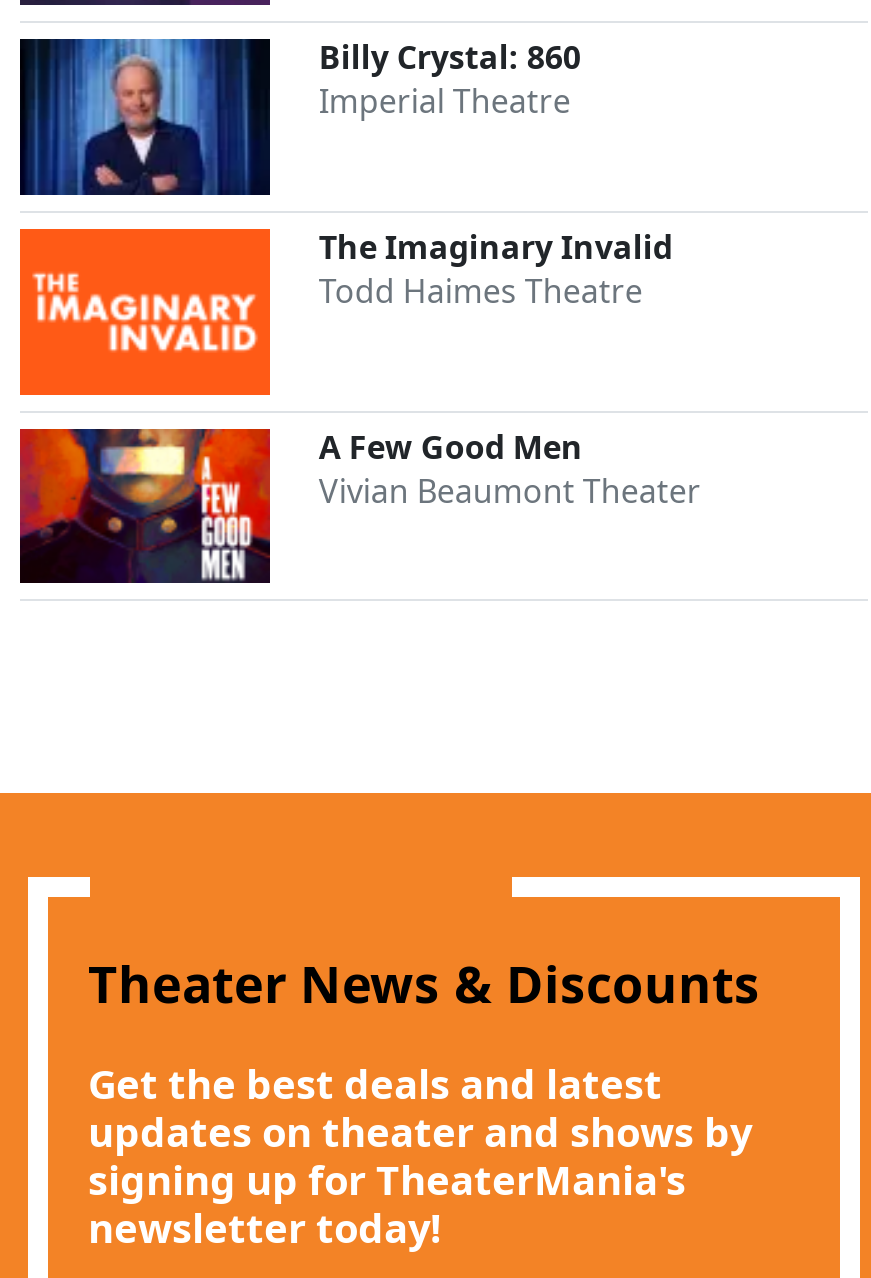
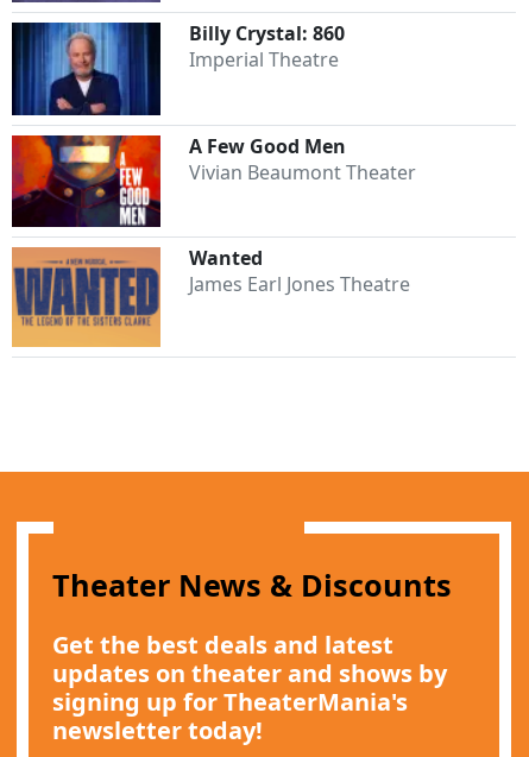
[18,224,673,398] [image] | The Imaginary Invalid | Todd Haimes Theatre -> none
moved [18,425,701,586] -> [11,133,416,228]: [image] | A Few Good Men | Vivian Beaumont Theater
none -> [11,245,410,348] [image] | Wanted | James Earl Jones Theatre

